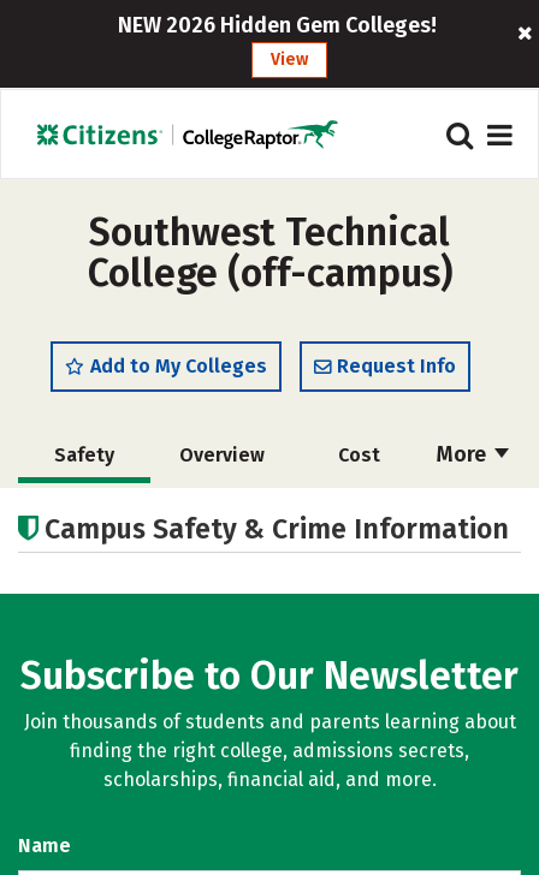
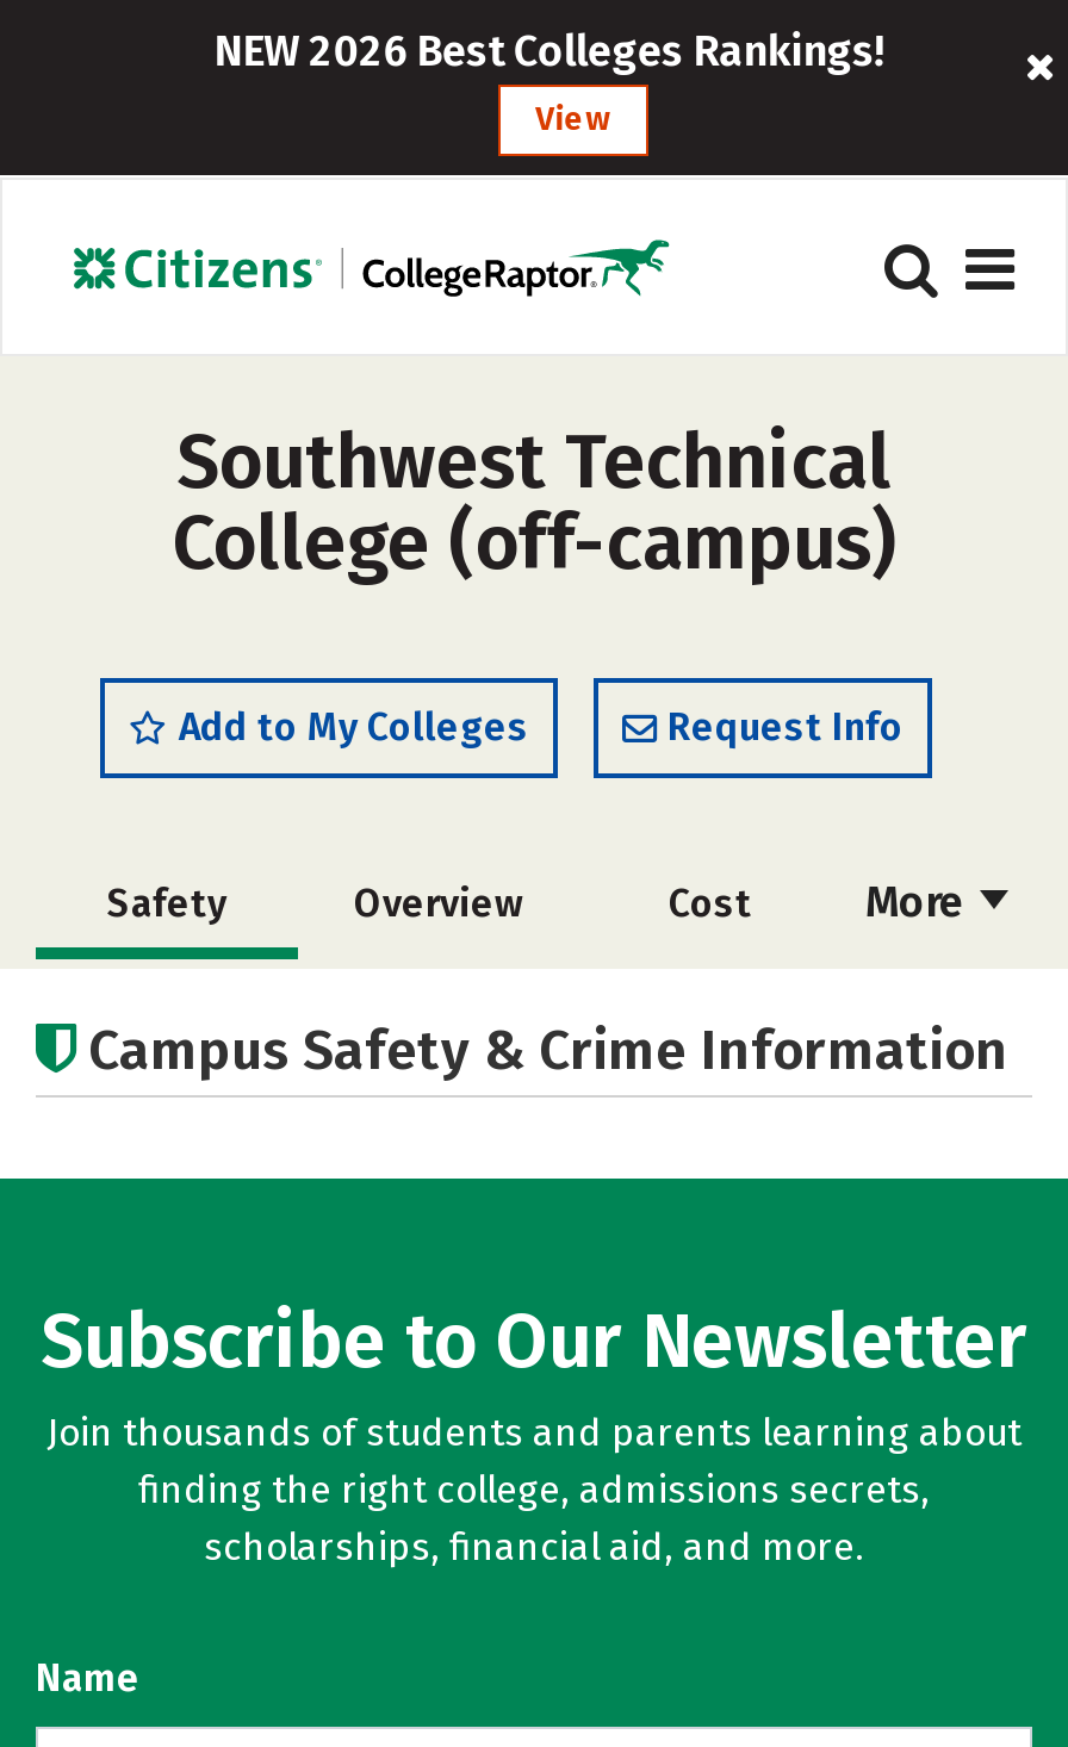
[118,12,437,38] NEW 2026 Hidden Gem Colleges! -> [214,25,886,77] NEW 2026 Best Colleges Rankings!

